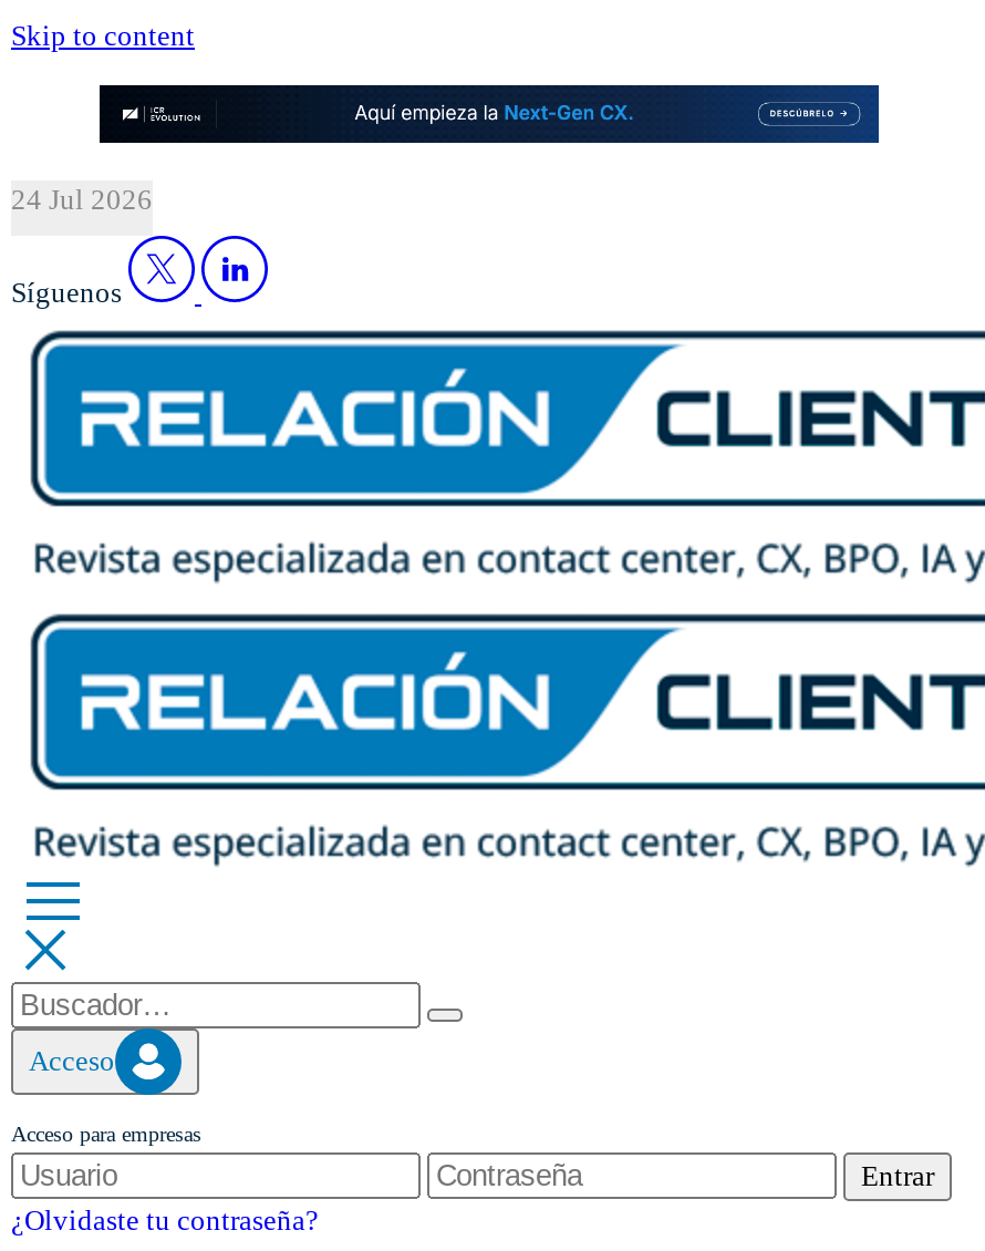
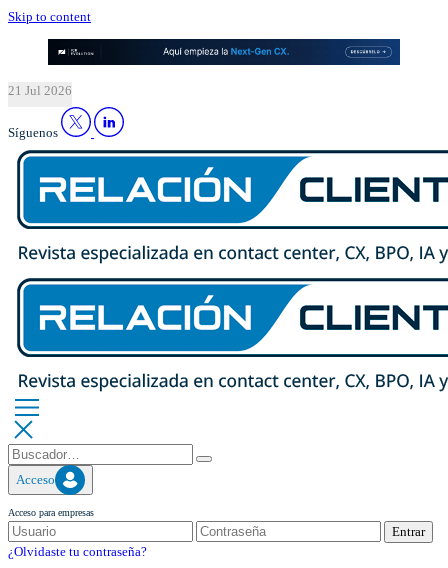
[11,184,153,217] 24 Jul 2026 -> [8,83,72,98] 21 Jul 2026

